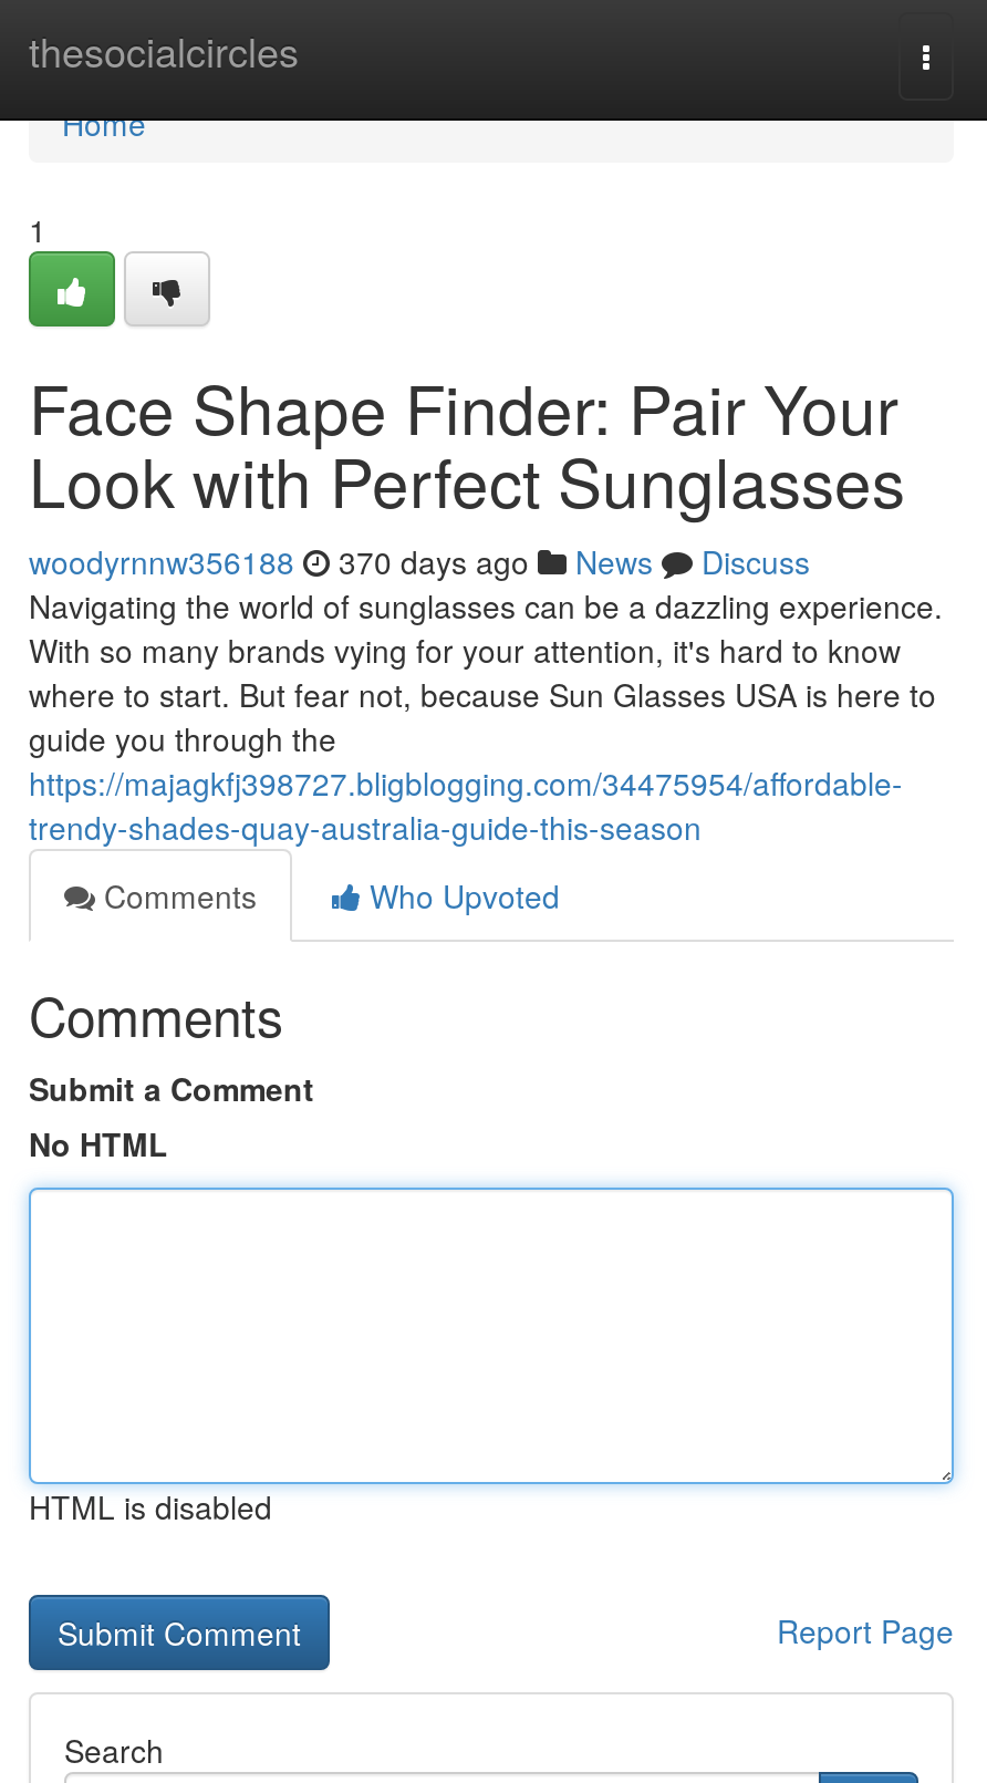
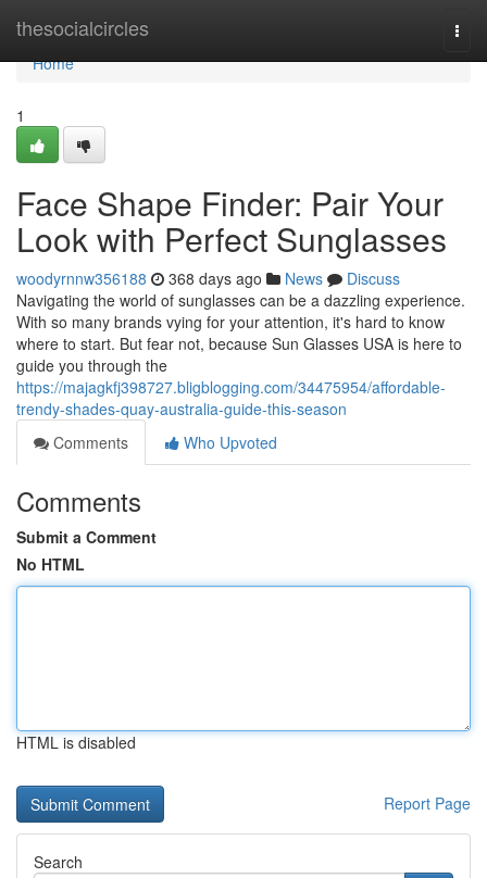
[29,539,810,583] woodyrnnw356188 370 days ago News Discuss -> [16,267,400,289] woodyrnnw356188 368 days ago News Discuss

